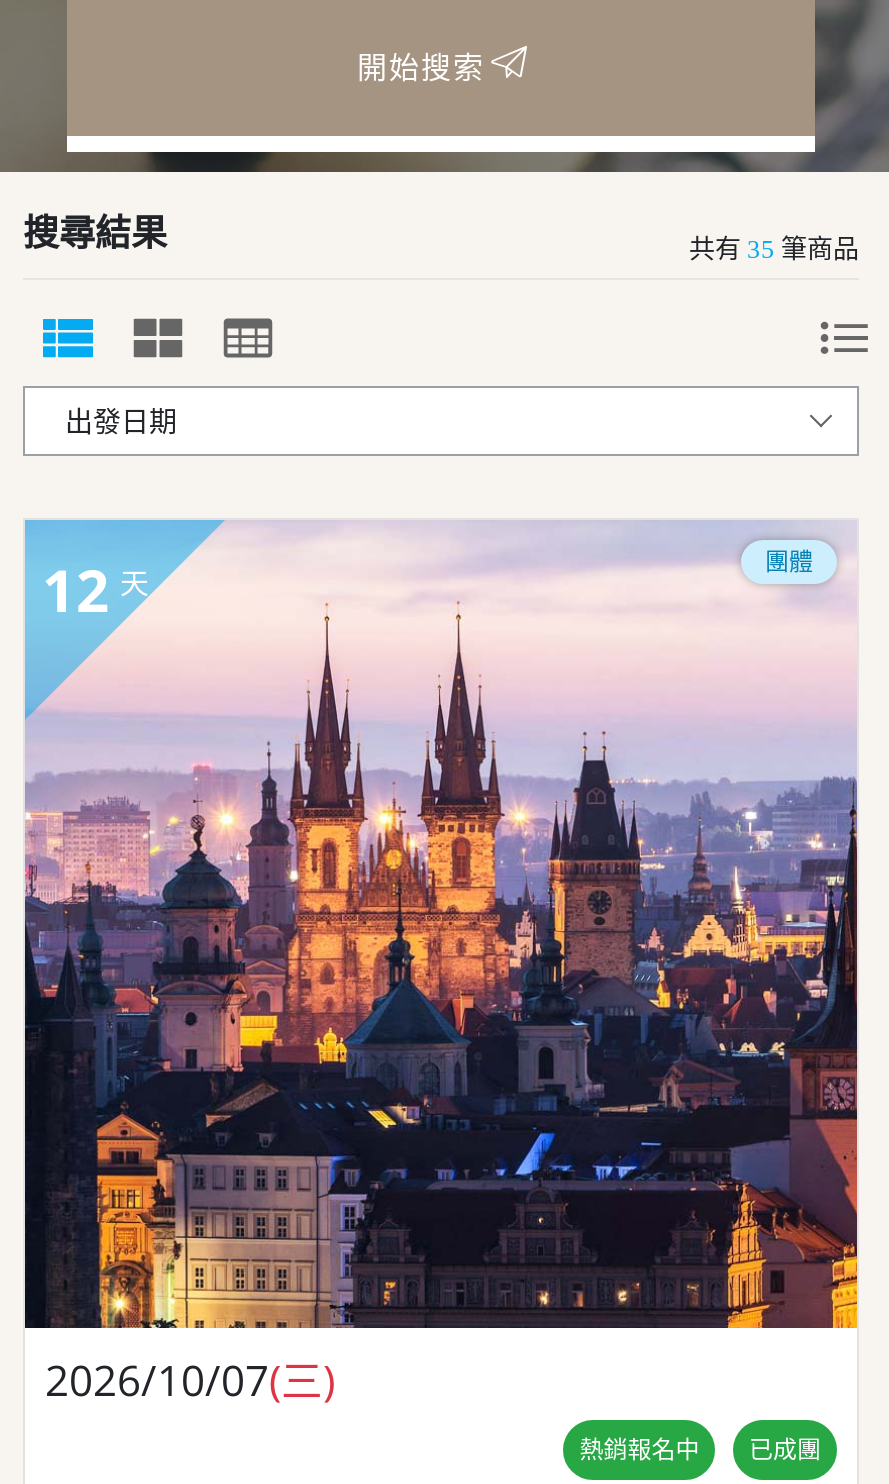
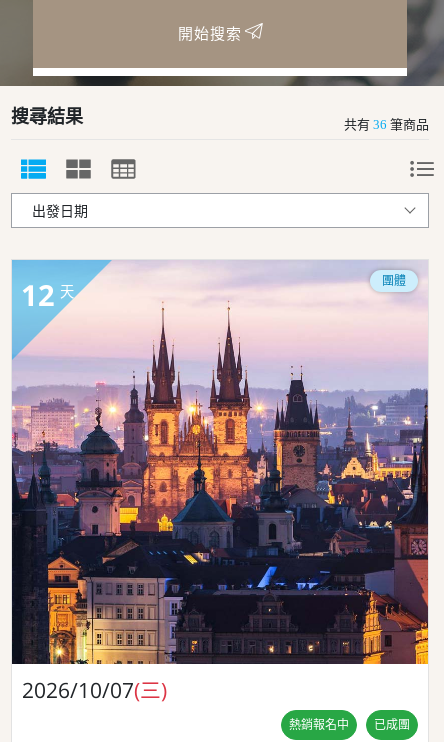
[689,234,859,264] 共有35筆商品 -> [344,117,429,132] 共有36筆商品

